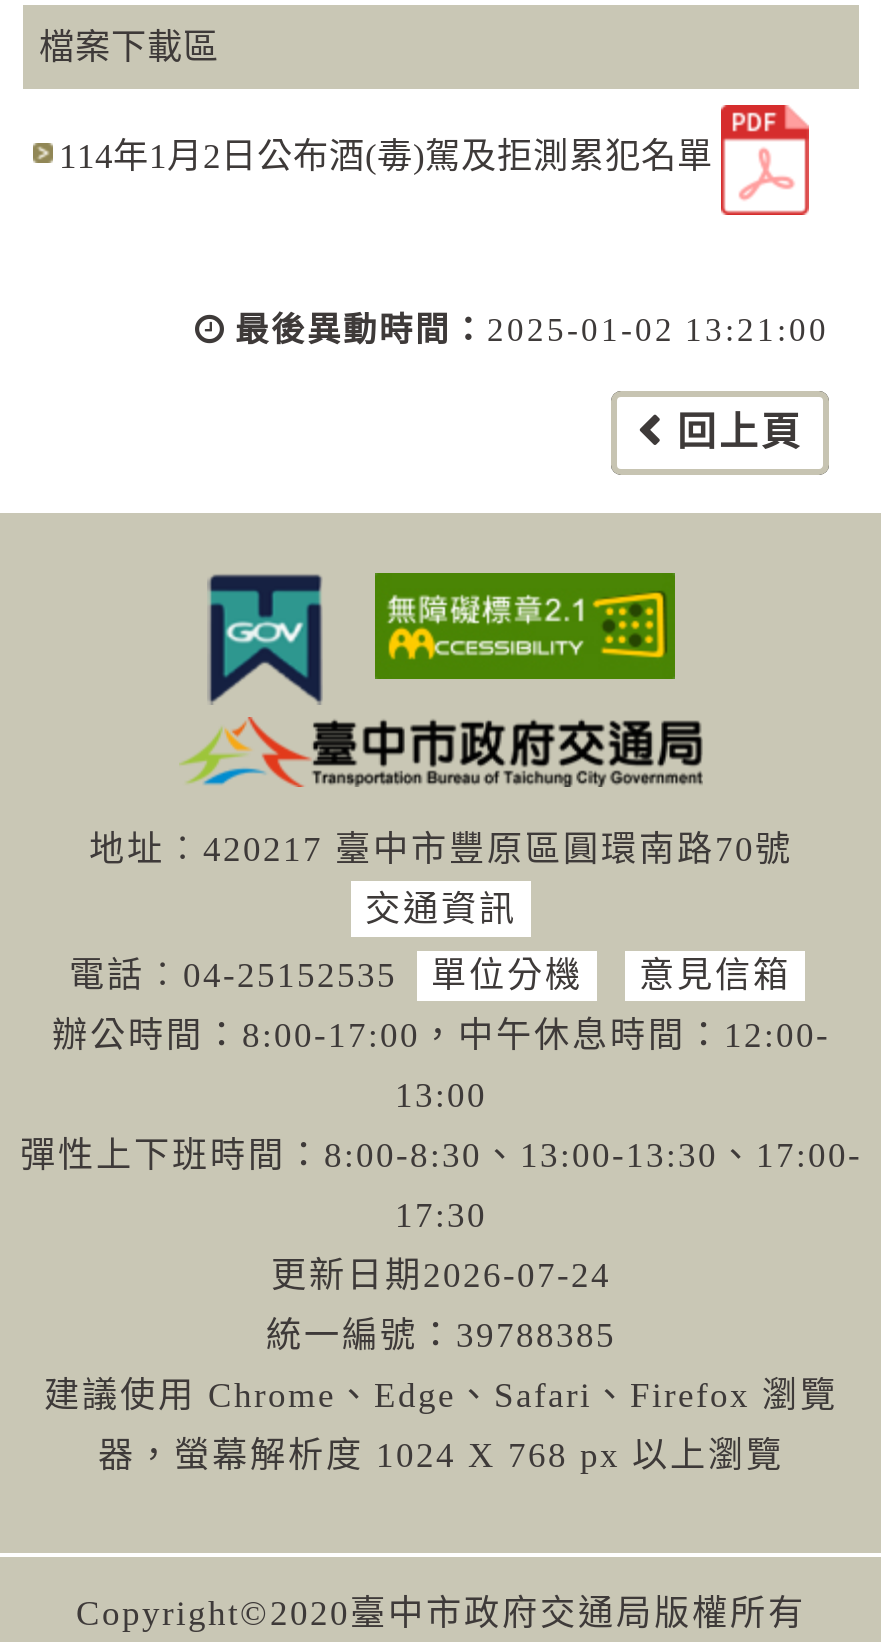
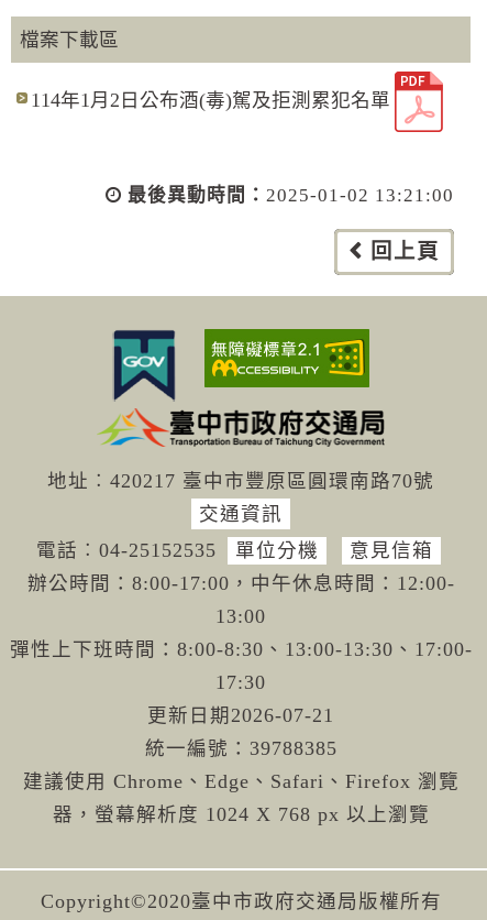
[271,1255,611,1295] 更新日期2026-07-24 -> [147,704,334,726] 更新日期2026-07-21

